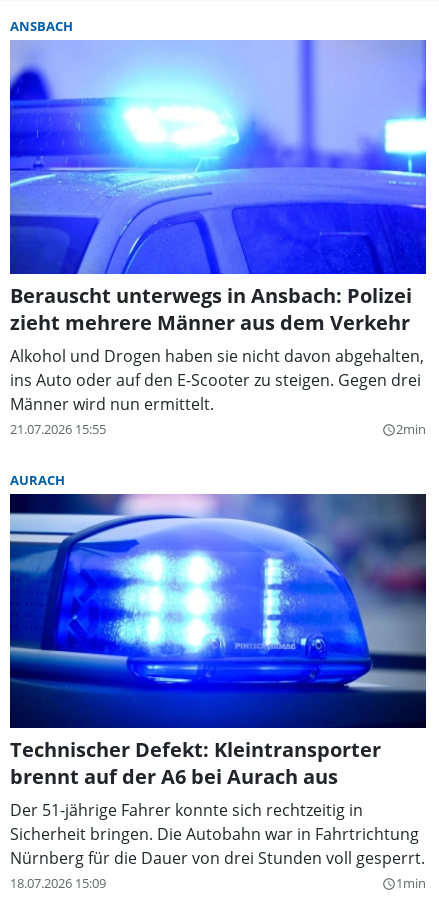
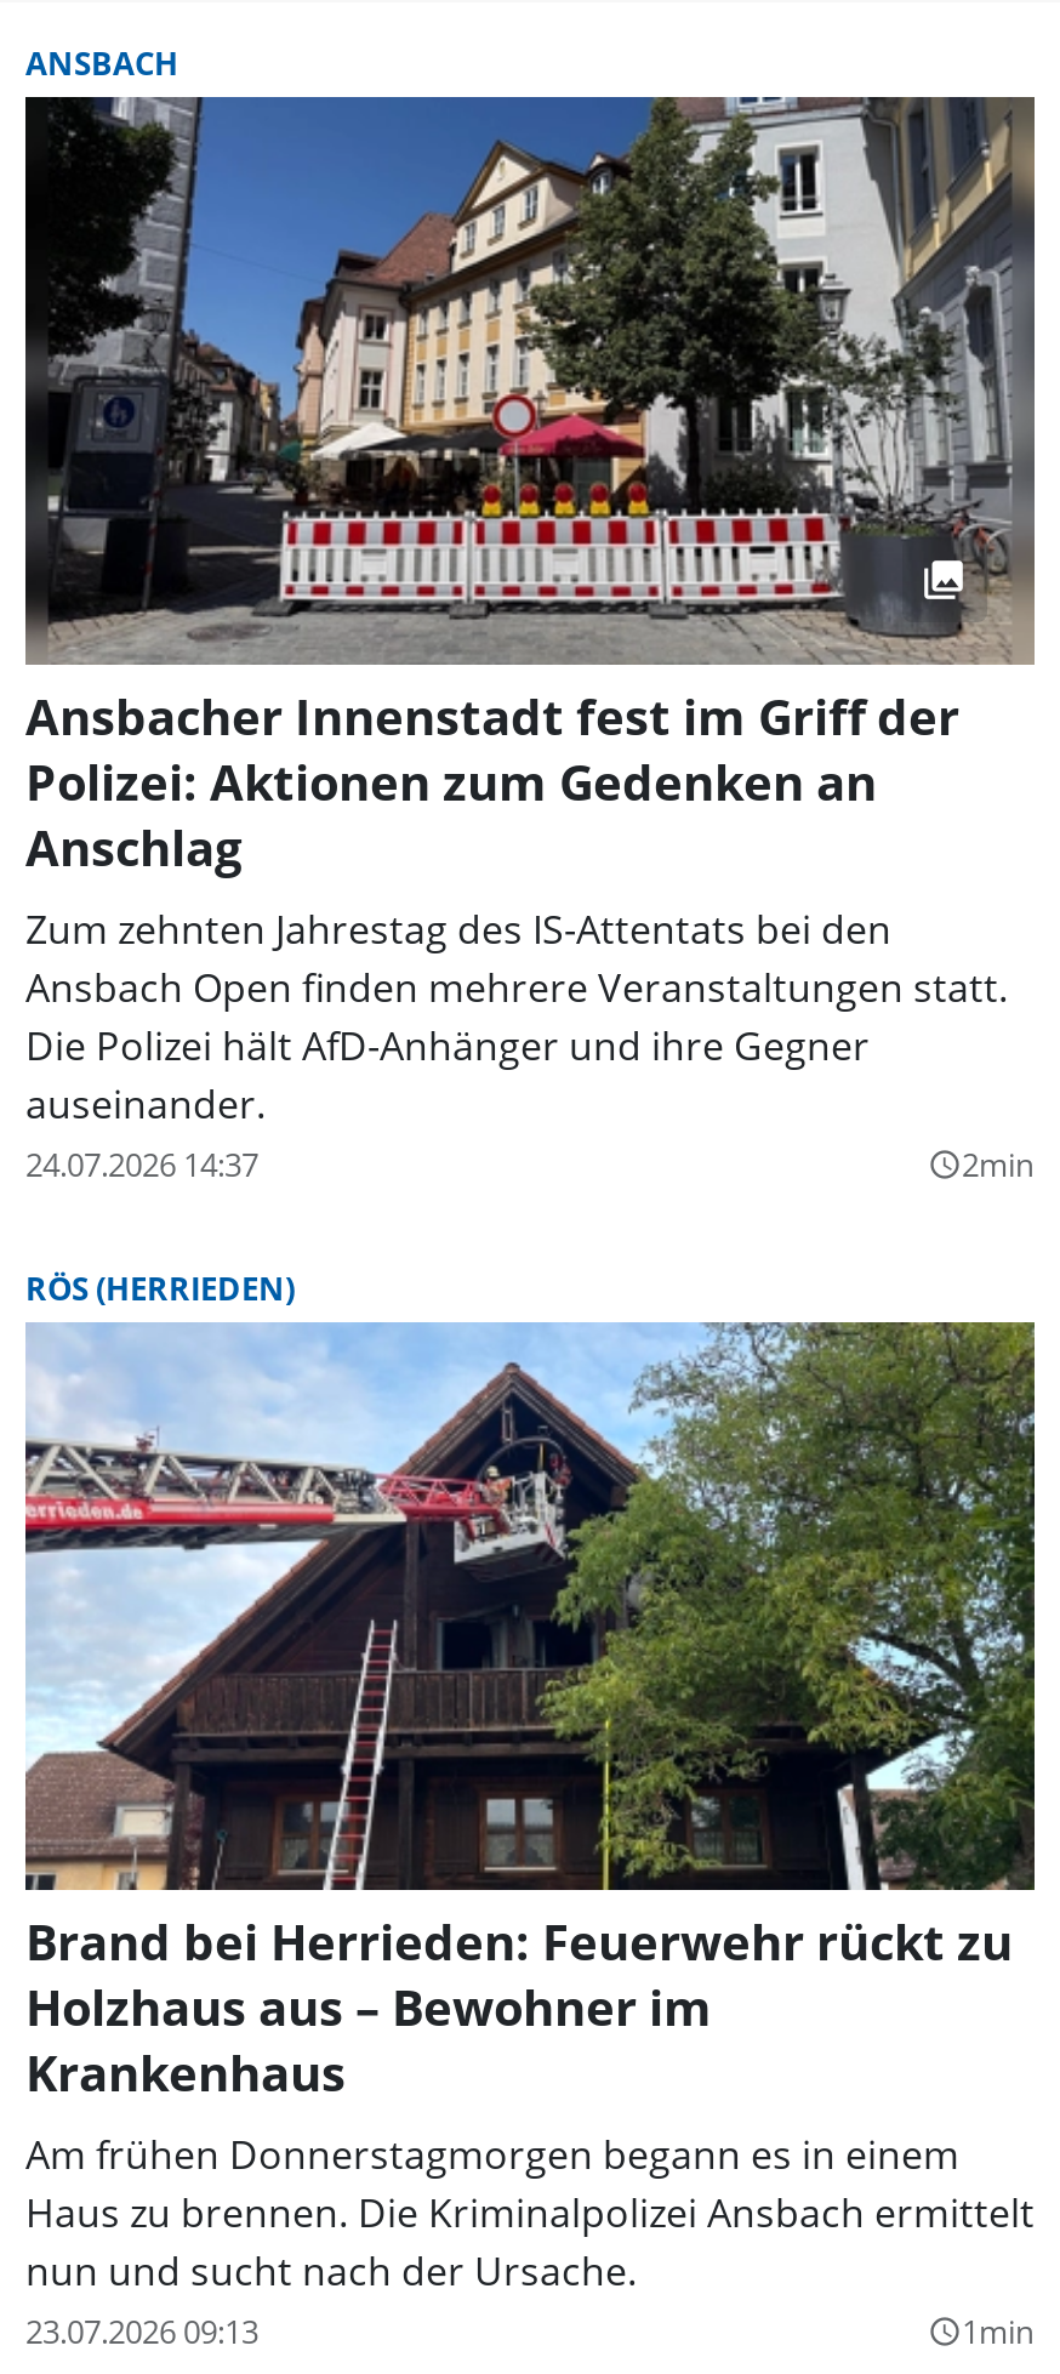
[9,39,427,438] [image] | Berauscht unterwegs in Ansbach: Polizei | zieht mehrere Männer aus dem Verkehr | Alkohol und Drogen haben sie nicht davon abgehalten, | ins Auto oder auf den E-Scooter zu steigen. Gegen drei | Männer wird nun ermittelt. | 21.07.2026 15:55 -> [23,95,1037,1187] [image] | Ansbacher Innenstadt fest im Griff der | Polizei: Aktionen zum Gedenken an | Anschlag | Zum zehnten Jahrestag des IS-Attentats bei den | Ansbach Open finden mehrere Veranstaltungen statt. | Die Polizei hält AfD-Anhänger und ihre Gegner | auseinander. | 24.07.2026 14:37
[10,471,65,489] AURACH -> [25,1267,295,1310] RÖS (HERRIEDEN)
[9,494,427,892] [image] | Technischer Defekt: Kleintransporter | brennt auf der A6 bei Aurach aus | Der 51-jährige Fahrer konnte sich rechtzeitig in | Sicherheit bringen. Die Autobahn war in Fahrtrichtung | Nürnberg für die Dauer von drei Stunden voll gesperrt. | 18.07.2026 15:09 -> [23,1322,1037,2354] [image] | Brand bei Herrieden: Feuerwehr rückt zu | Holzhaus aus – Bewohner im | Krankenhaus | Am frühen Donnerstagmorgen begann es in einem | Haus zu brennen. Die Kriminalpolizei Ansbach ermittelt | nun und sucht nach der Ursache. | 23.07.2026 09:13

